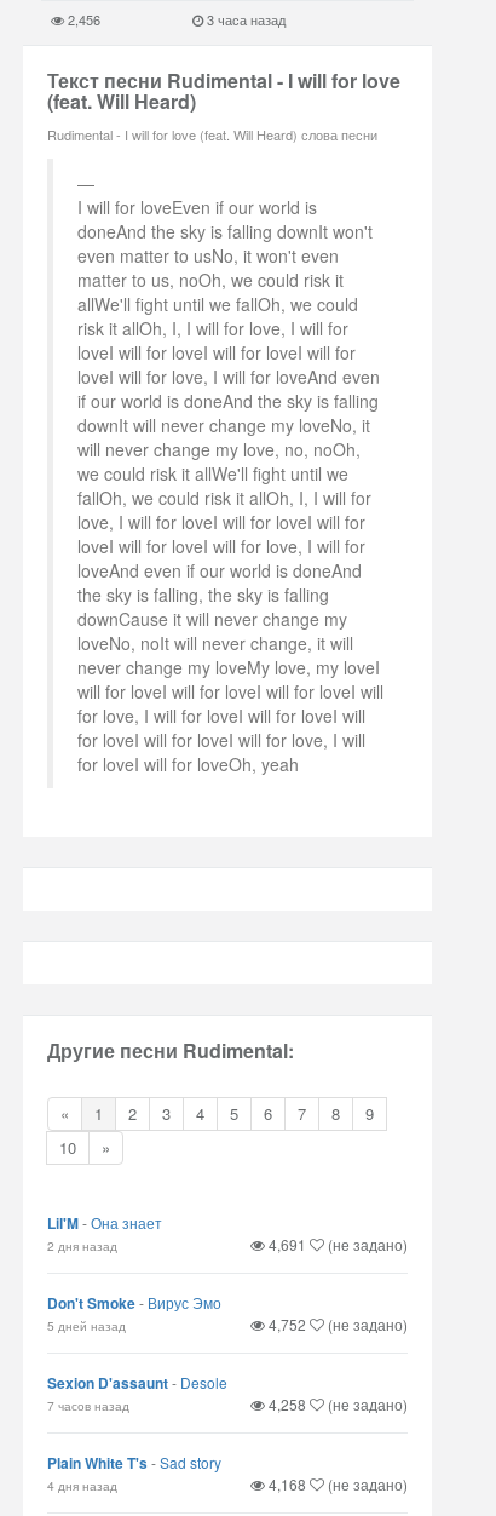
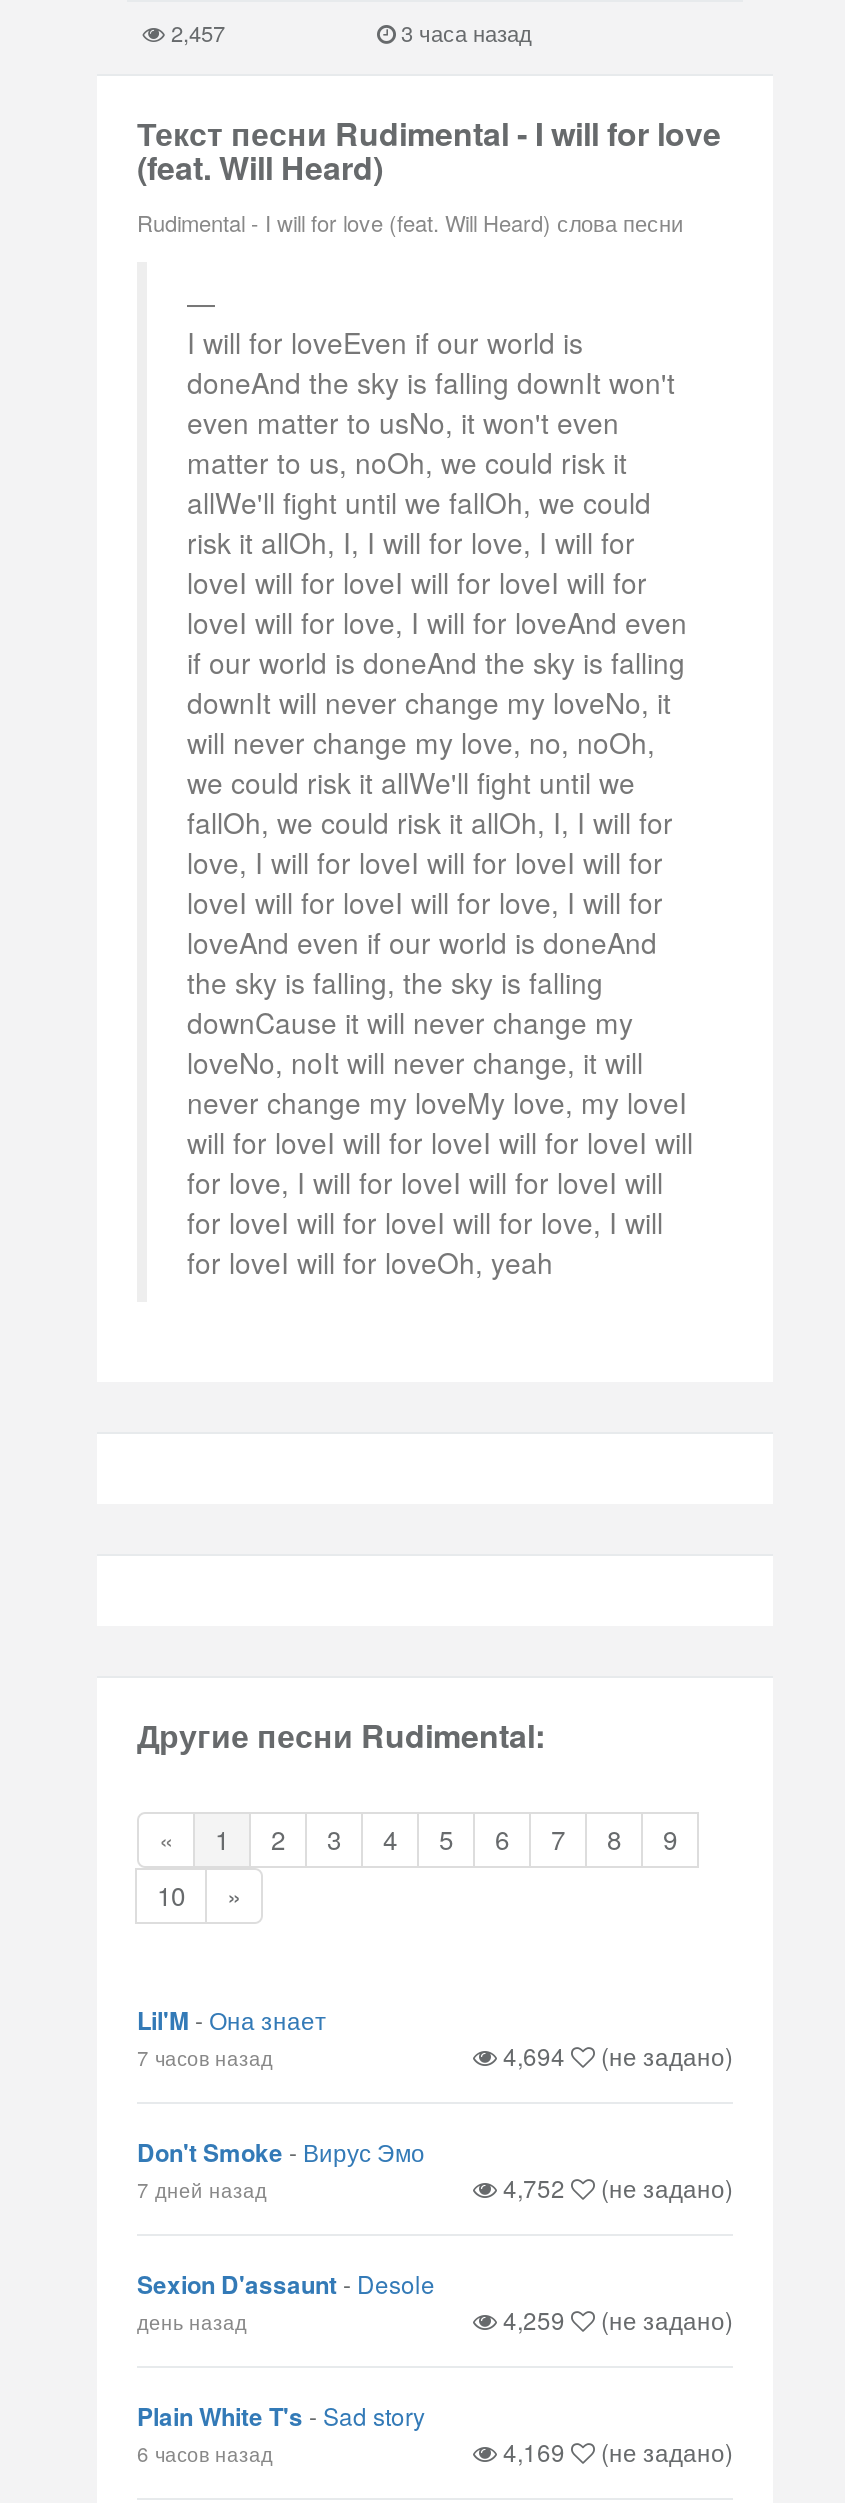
[64,10,100,29] 2,456 -> [165,16,225,48] 2,457
[47,1236,117,1254] 2 дня назад -> [137,2042,273,2072] 7 часов назад
[265,1234,408,1254] 4,691 (не задано) -> [497,2038,733,2072] 4,694 (не задано)
[47,1316,126,1334] 5 дней назад -> [137,2174,267,2204] 7 дней назад
[47,1394,310,1414] 7 часов назад | 4,258 -> [137,2302,571,2336] день назад | 4,259
[47,1476,117,1494] 4 дня назад -> [137,2438,273,2468] 6 часов назад
[265,1474,408,1494] 4,168 (не задано) -> [497,2434,733,2468] 4,169 (не задано)

